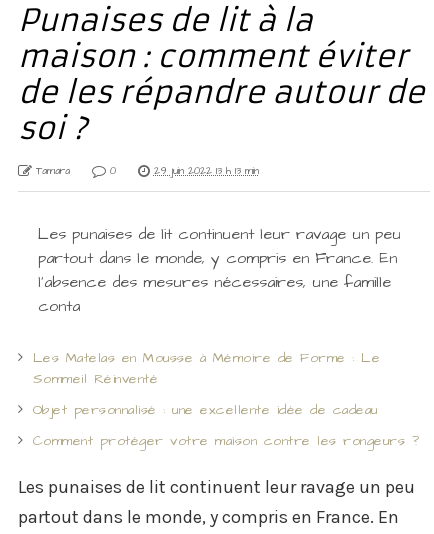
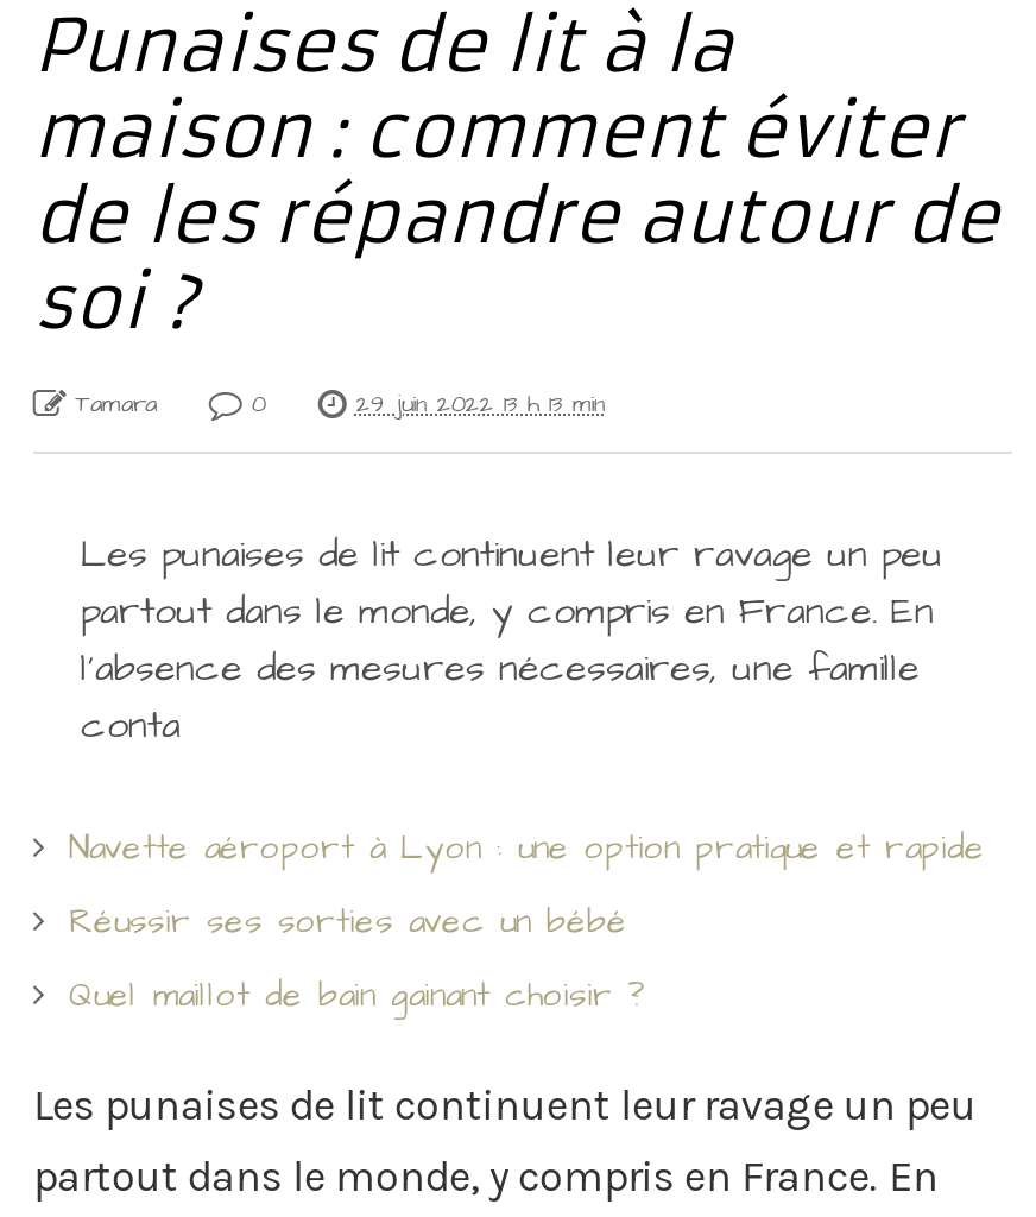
[33,347,380,388] Les Matelas en Mousse à Mémoire de Forme : Le | Sommeil Réinventé -> [69,826,985,874] Navette aéroport à Lyon : une option pratique et rapide
[33,399,378,419] Objet personnalisé : une excellente idée de cadeau -> [69,900,627,947] Réussir ses sorties avec un bébé
[33,430,419,450] Comment protéger votre maison contre les rongeurs ? -> [69,973,646,1021] Quel maillot de bain gainant choisir ?

